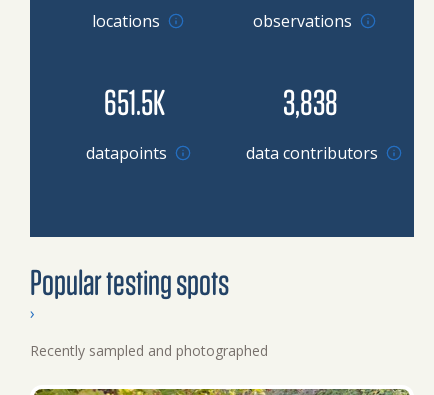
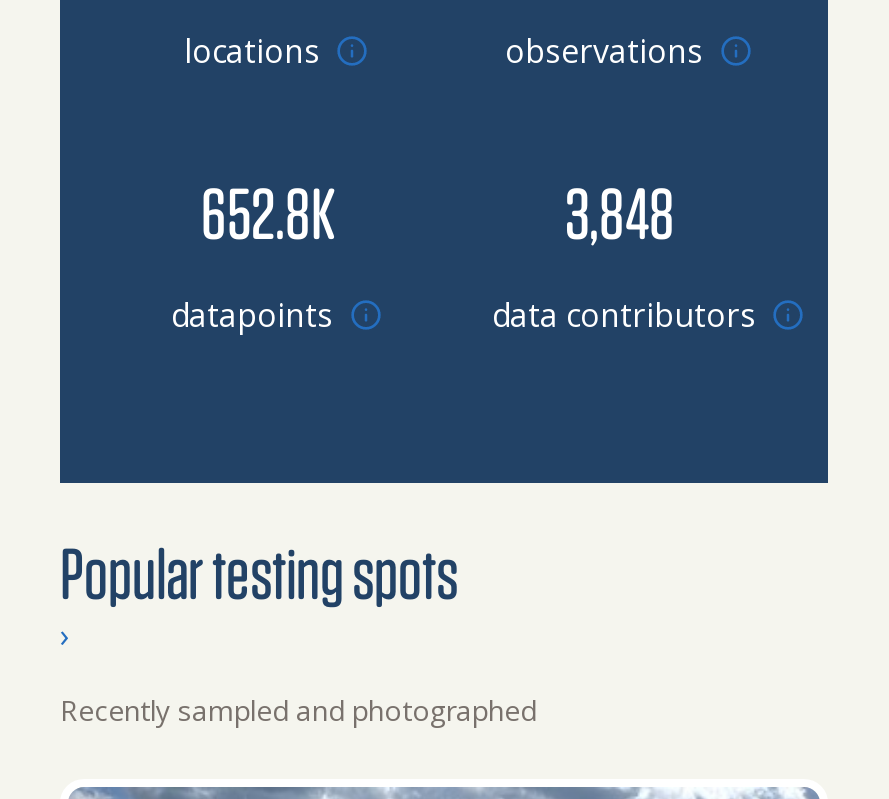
[103,80,164,122] 651.5K -> [201,168,335,252] 652.8K
[282,80,337,122] 3,838 -> [565,168,675,252] 3,848

